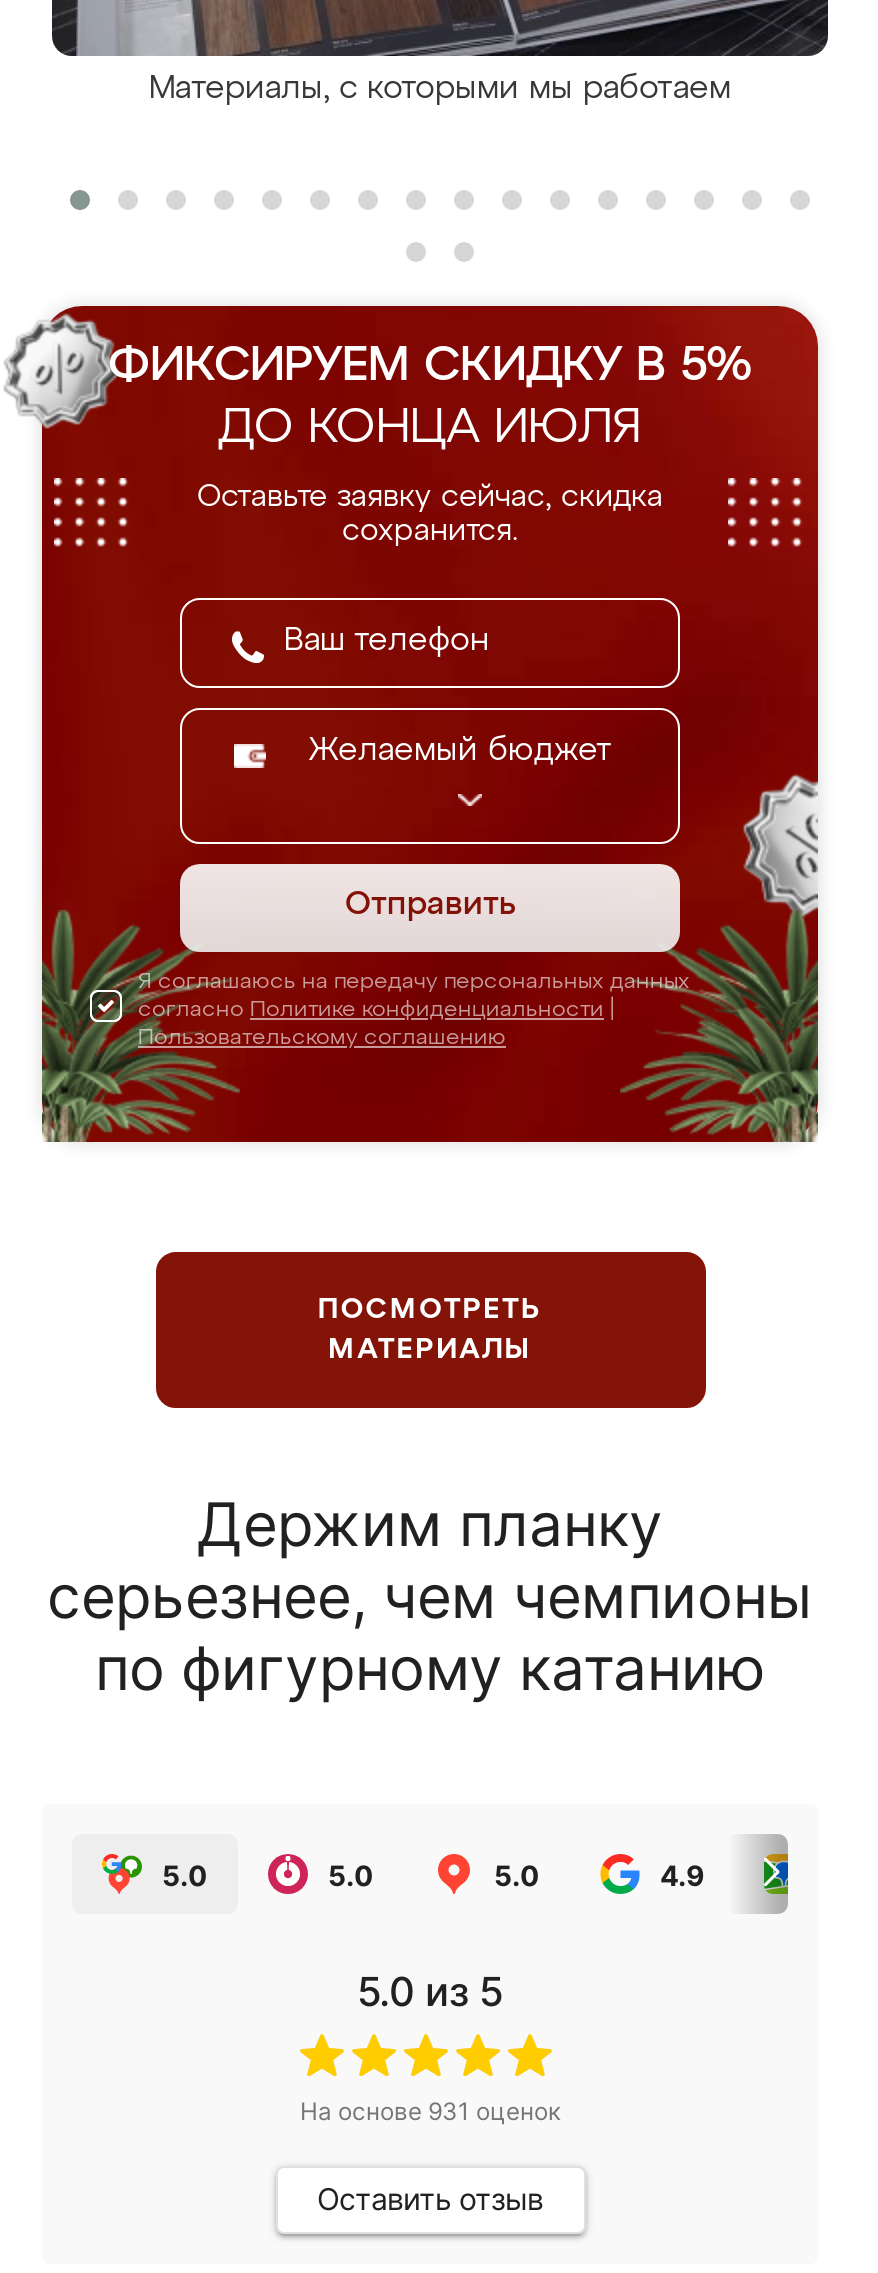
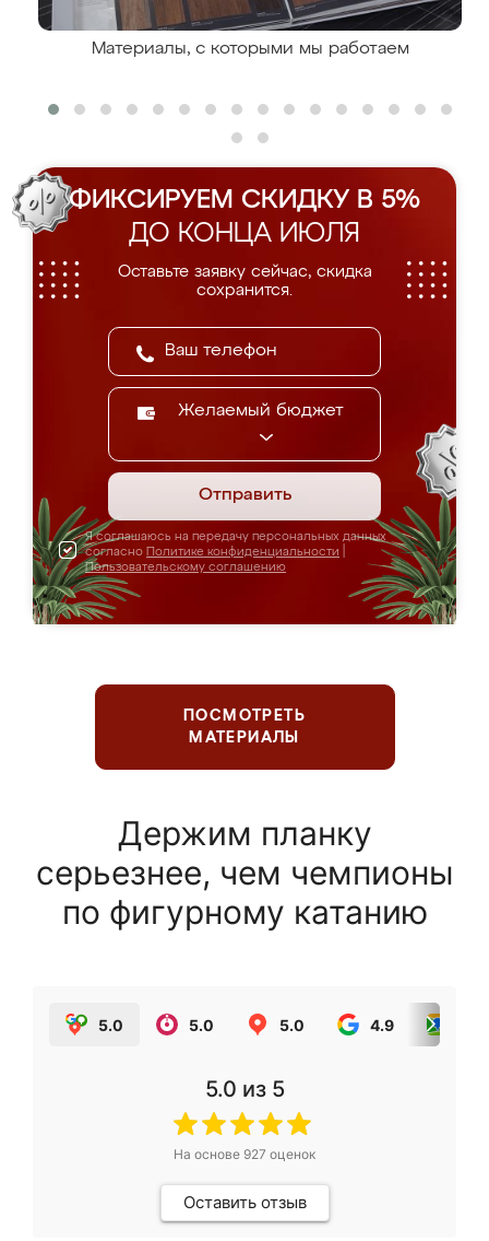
[300,2096,560,2126] На основе 931 оценок -> [174,1146,315,1162] На основе 927 оценок

